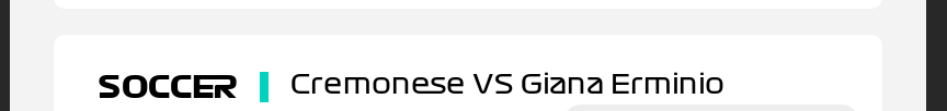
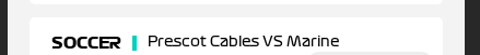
[290,72,724,98] Cremonese VS Giana Erminio -> [148,36,340,49] Prescot Cables VS Marine

